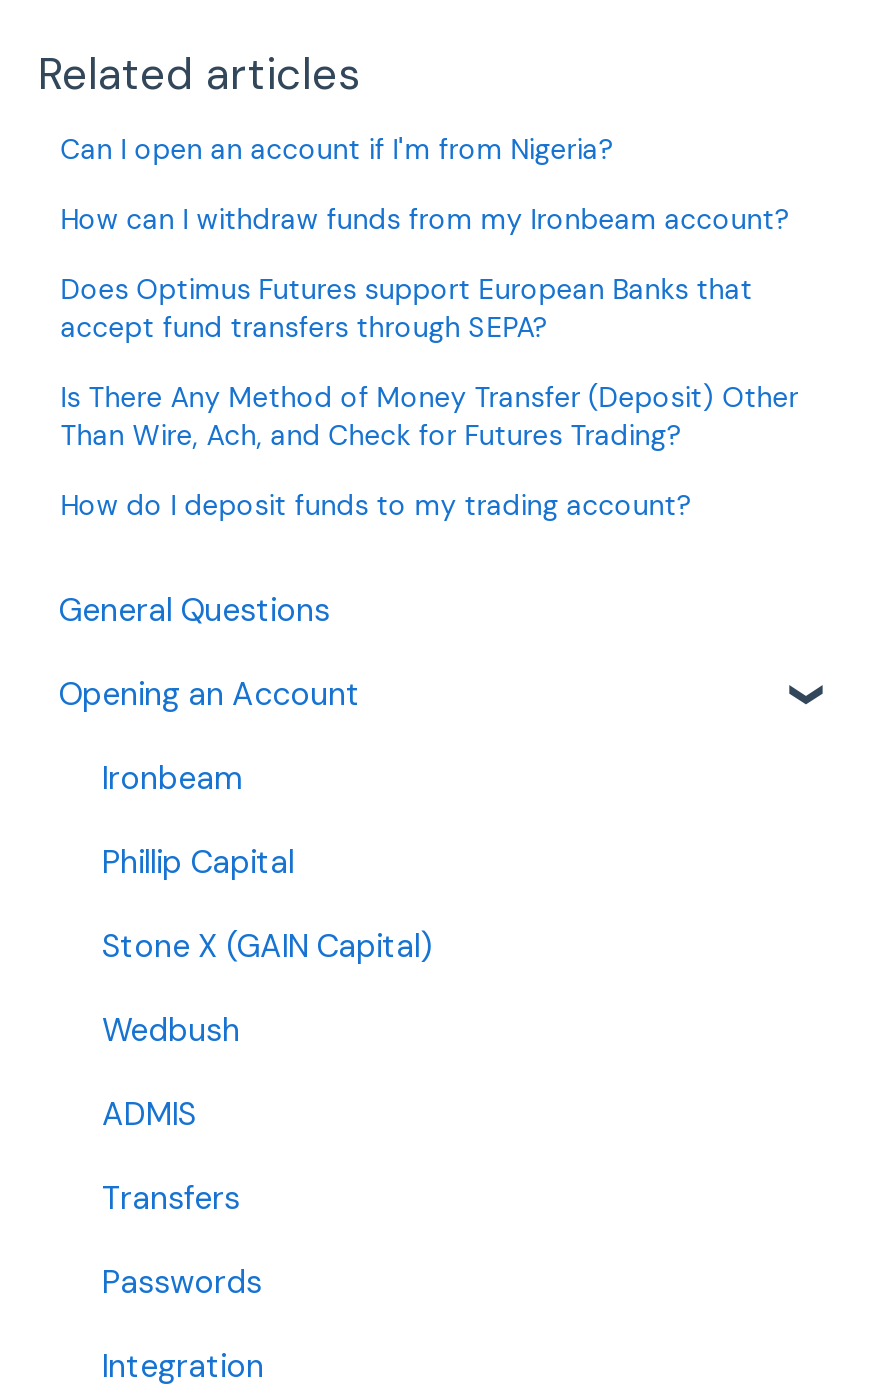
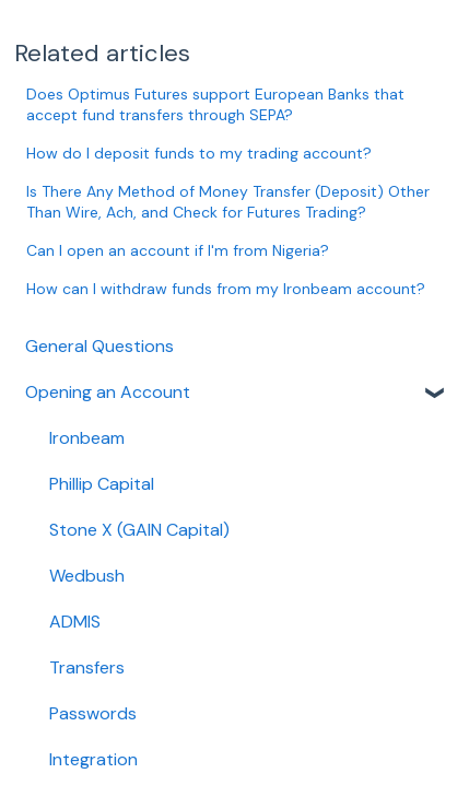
moved [60,131,790,237] -> [26,241,425,298]: Can I open an account if I'm from Nigeria? | How can I withdraw funds from my Ironbeam account?
moved [60,271,752,345] -> [26,84,405,125]: Does Optimus Futures support European Banks that | accept fund transfers through SEPA?
moved [60,379,798,453] -> [26,181,430,222]: Is There Any Method of Money Transfer (Deposit) Other | Than Wire, Ach, and Check for Futures Trading?
moved [60,487,692,523] -> [26,143,372,163]: How do I deposit funds to my trading account?

